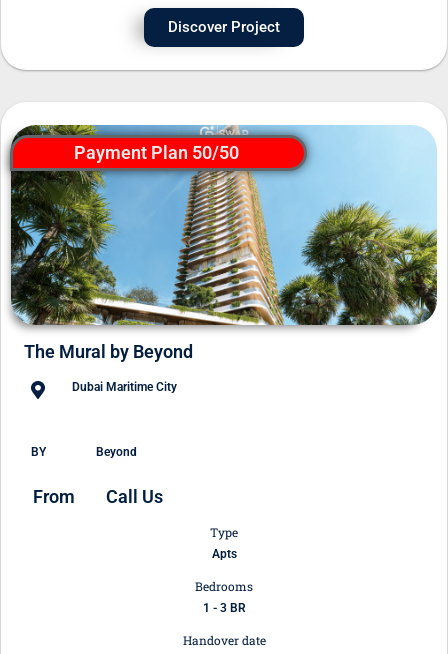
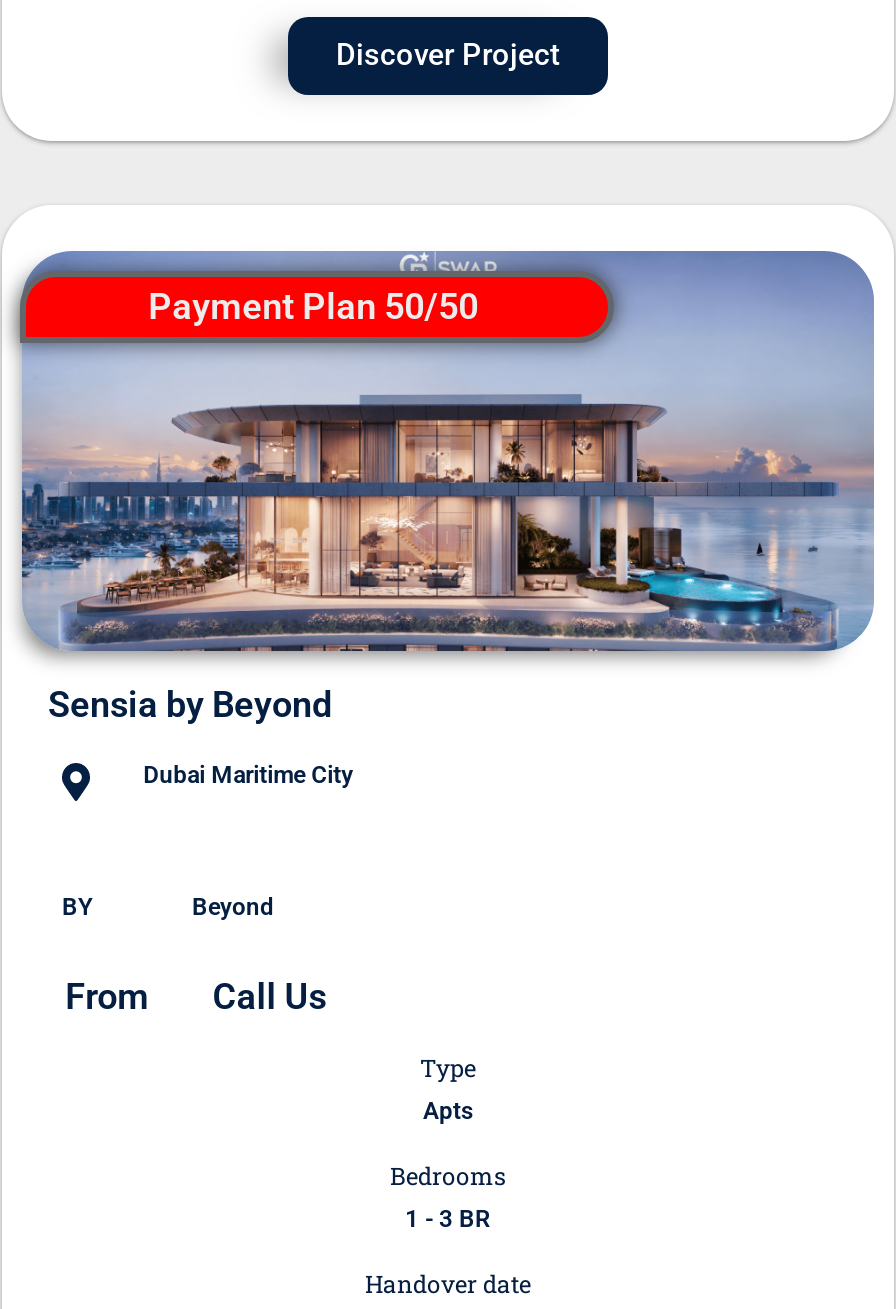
[10,124,438,362] [image] | The Mural by Beyond -> [20,250,876,725] [image] | Sensia by Beyond

